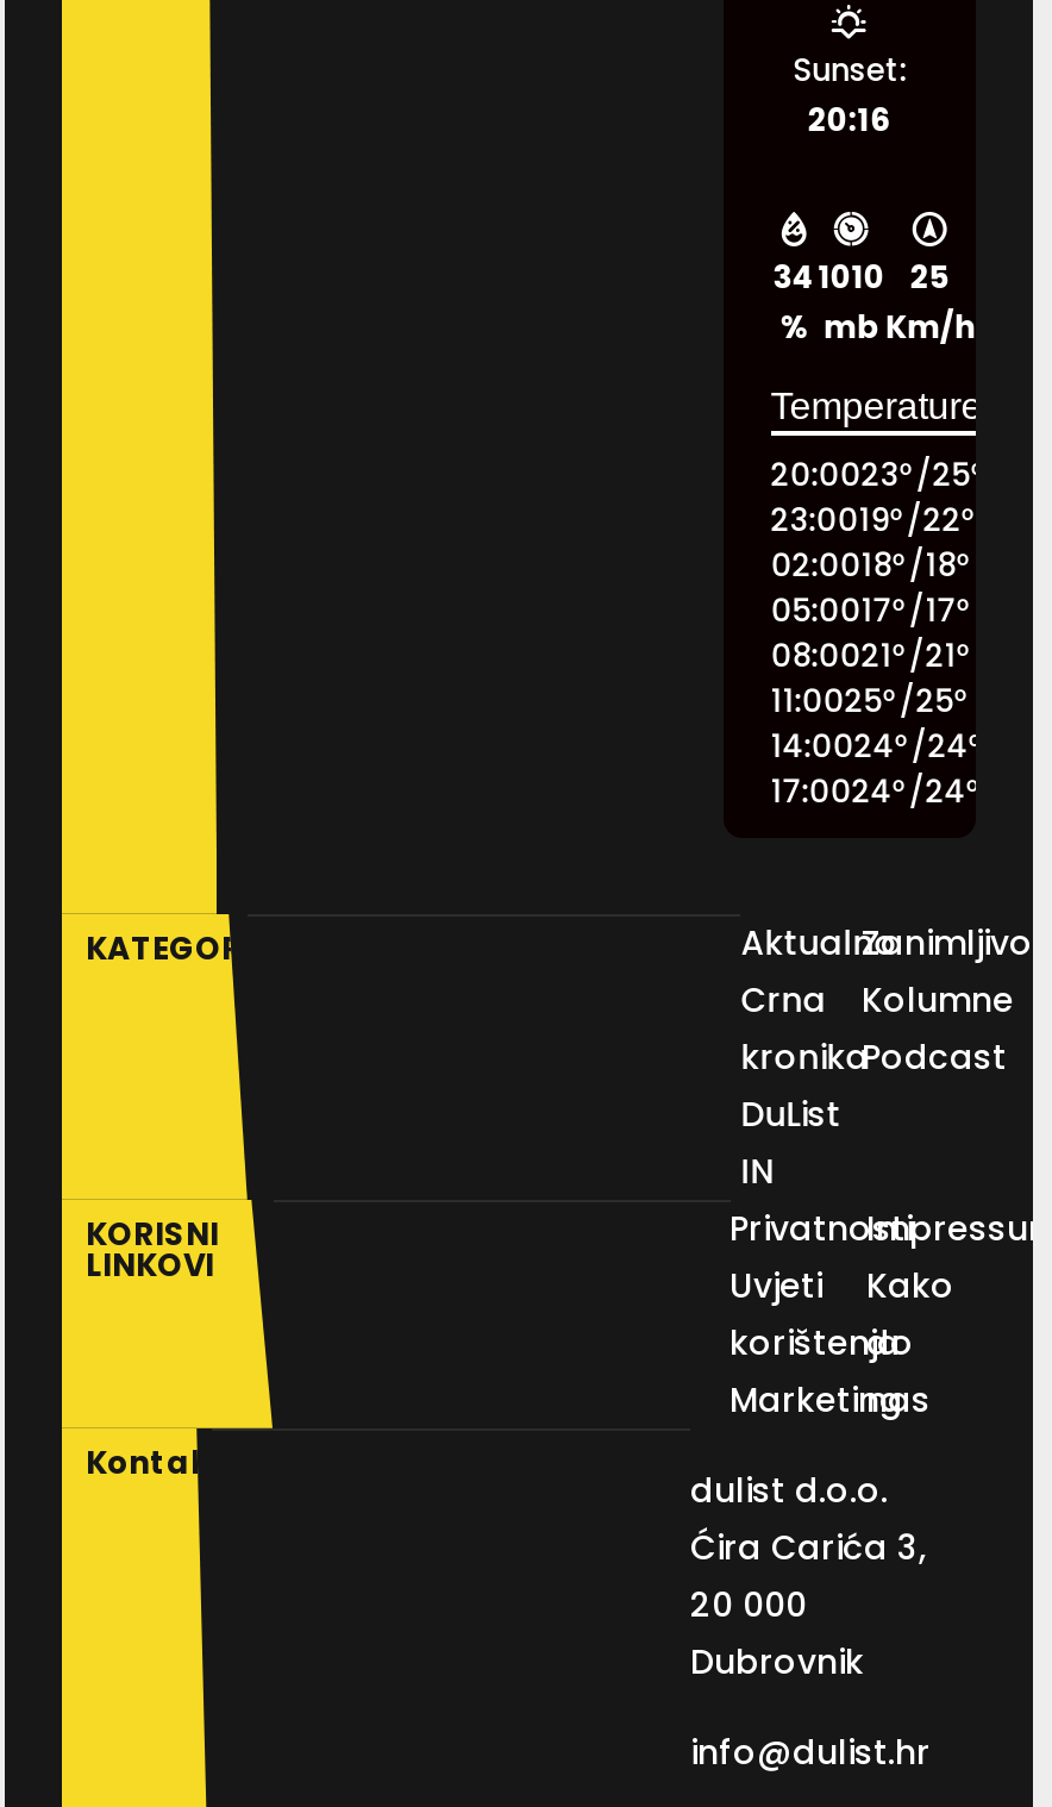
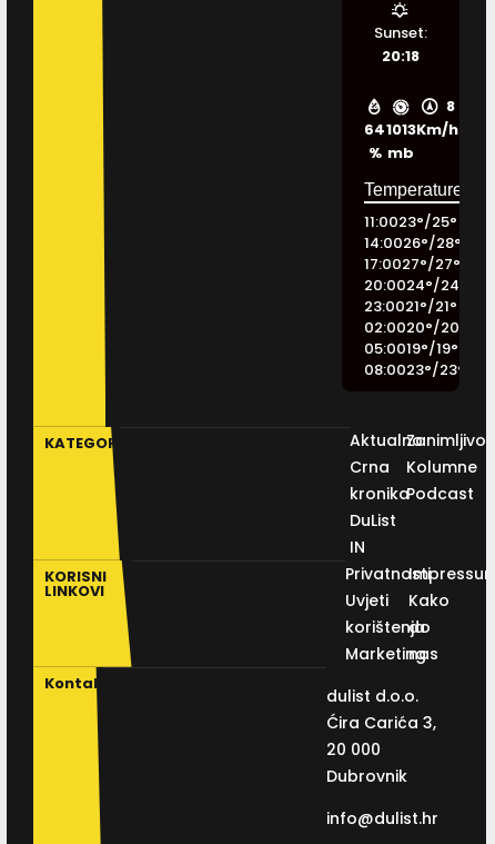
[808,97,891,142] 20:16 -> [382,45,419,66] 20:18
[773,254,816,300] 34 -> [364,119,385,140] 64
[819,254,885,300] 1010 -> [386,119,416,140] 1013
[910,254,951,300] 25 -> [446,95,455,117] 8
moved [885,304,976,349] -> [416,119,458,140]: Km/h
[770,452,987,497] 20:0023°/25 ° -> [364,211,457,232] 11:0023°/25 °
[770,497,978,542] 23:0019°/22° -> [364,232,461,253] 14:0026°/28°
[770,542,973,588] 02:0018°/18° -> [364,253,460,274] 17:0027°/27°
[770,588,973,633] 05:0017°/17° -> [364,274,467,296] 20:0024°/24°
[770,633,973,678] 08:0021°/21° -> [364,296,457,317] 23:0021°/21°
[770,678,970,723] 11:0025°/25° -> [364,317,467,338] 02:0020°/20°
[770,723,985,769] 14:0024°/24 ° -> [364,338,458,359] 05:0019°/19 °
[770,769,982,814] 17:0024°/24° -> [364,359,465,380] 08:0023°/23°

